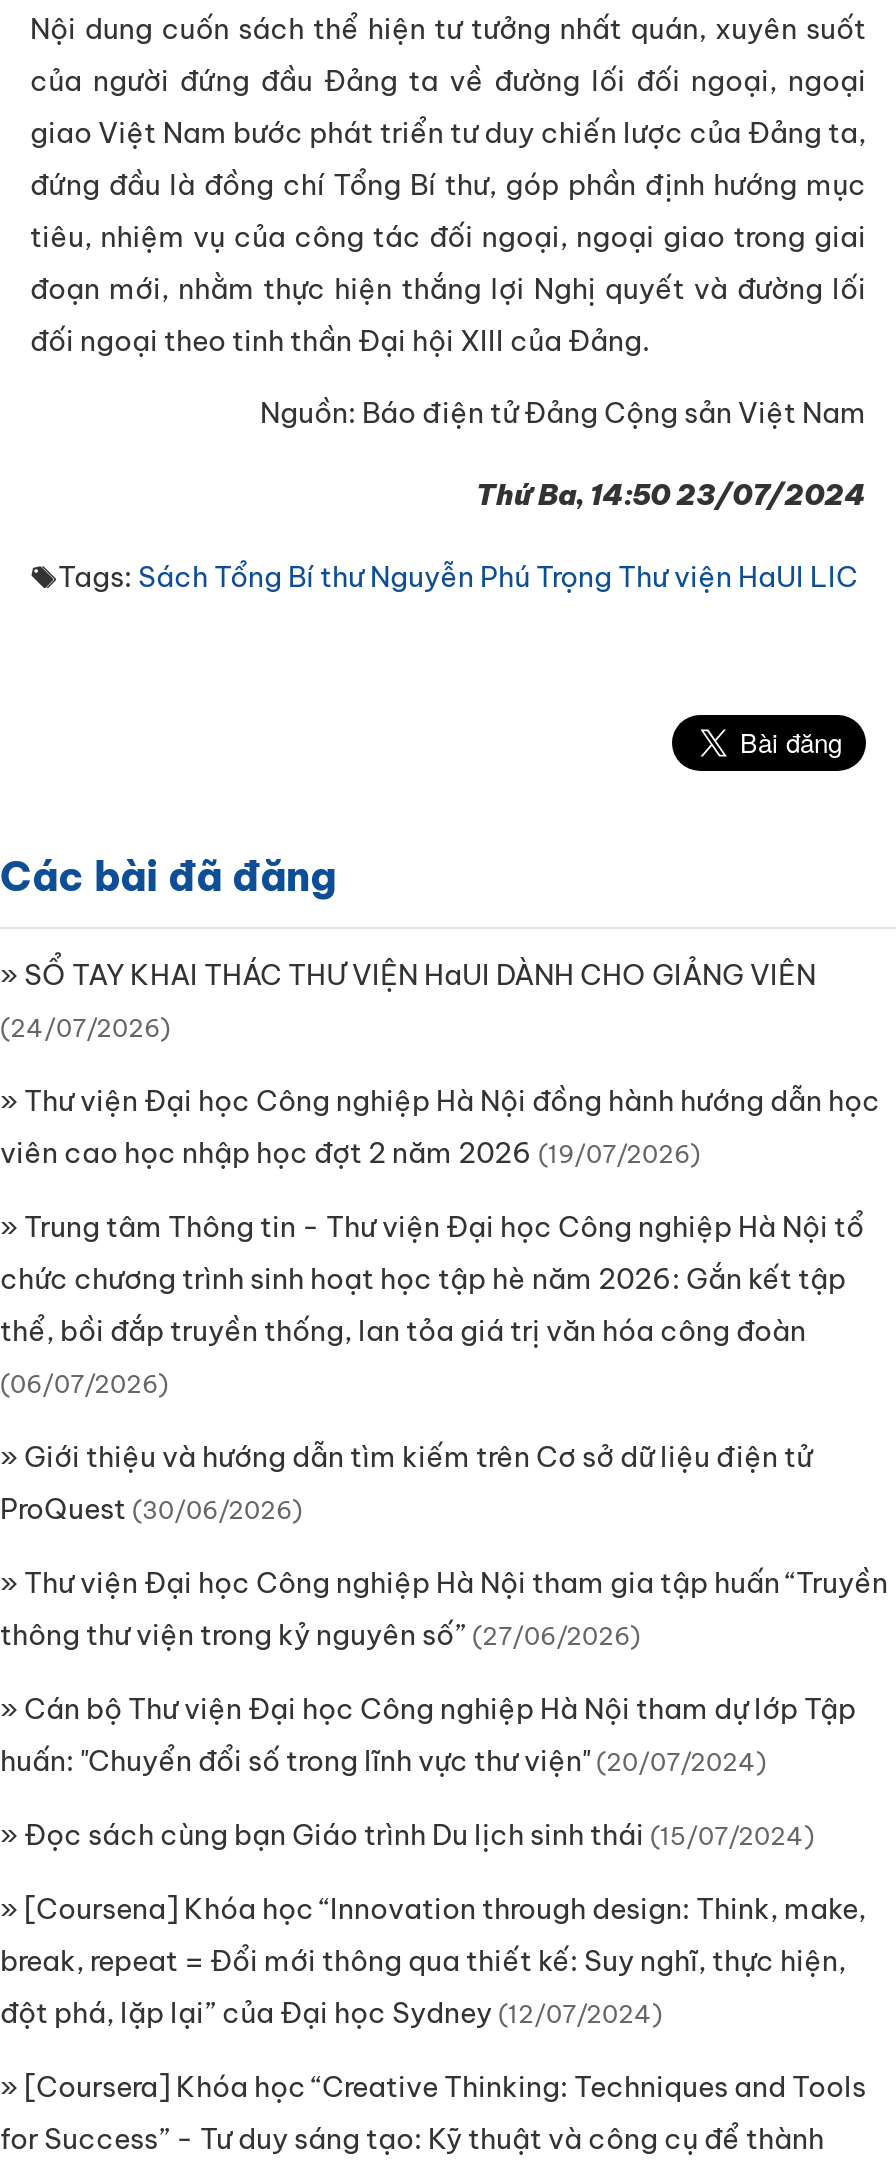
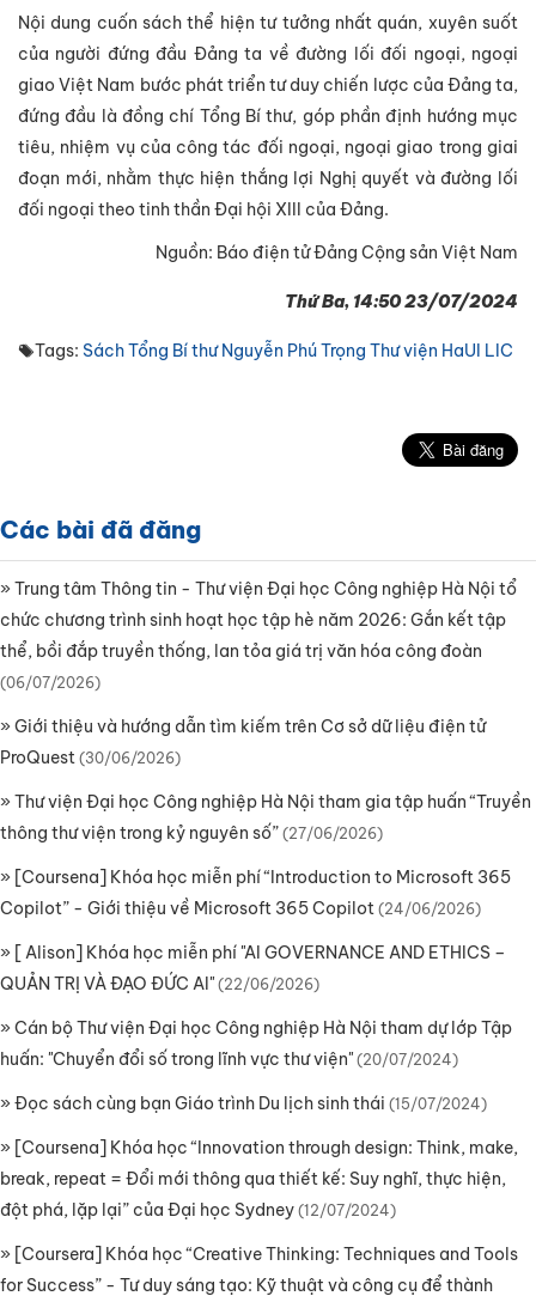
[0,957,880,1171] » SỔ TAY KHAI THÁC THƯ VIỆN HaUI DÀNH CHO GIẢNG VIÊN | (24/07/2026) | » Thư viện Đại học Công nghiệp Hà Nội đồng hành hướng dẫn học | viên cao học nhập học đợt 2 năm 2026 (19/07/2026) -> none
moved [0,1209,888,1653] -> [0,578,531,844]: » Trung tâm Thông tin - Thư viện Đại học Công nghiệp Hà Nội tổ | chức chương trình sinh hoạt học tập hè năm 2026: Gắn kết tập | thể, bồi đắp truyền thống, lan tỏa giá trị văn hóa công đoàn | (06/07/2026) | » Giới thiệu và hướng dẫn tìm kiếm trên Cơ sở dữ liệu điện tử | ProQuest (30/06/2026) | » Thư viện Đại học Công nghiệp Hà Nội tham gia tập huấn “Truyền | thông thư viện trong kỷ nguyên số” (27/06/2026)
none -> [0,866,511,994] » [Coursena] Khóa học miễn phí “Introduction to Microsoft 365 | Copilot” - Giới thiệu về Microsoft 365 Copilot (24/06/2026) | » [ Alison] Khóa học miễn phí "AI GOVERNANCE AND ETHICS – | QUẢN TRỊ VÀ ĐẠO ĐỨC AI" (22/06/2026)

